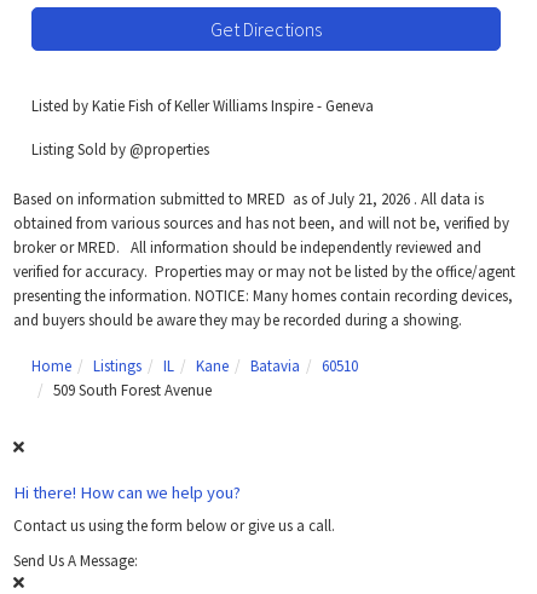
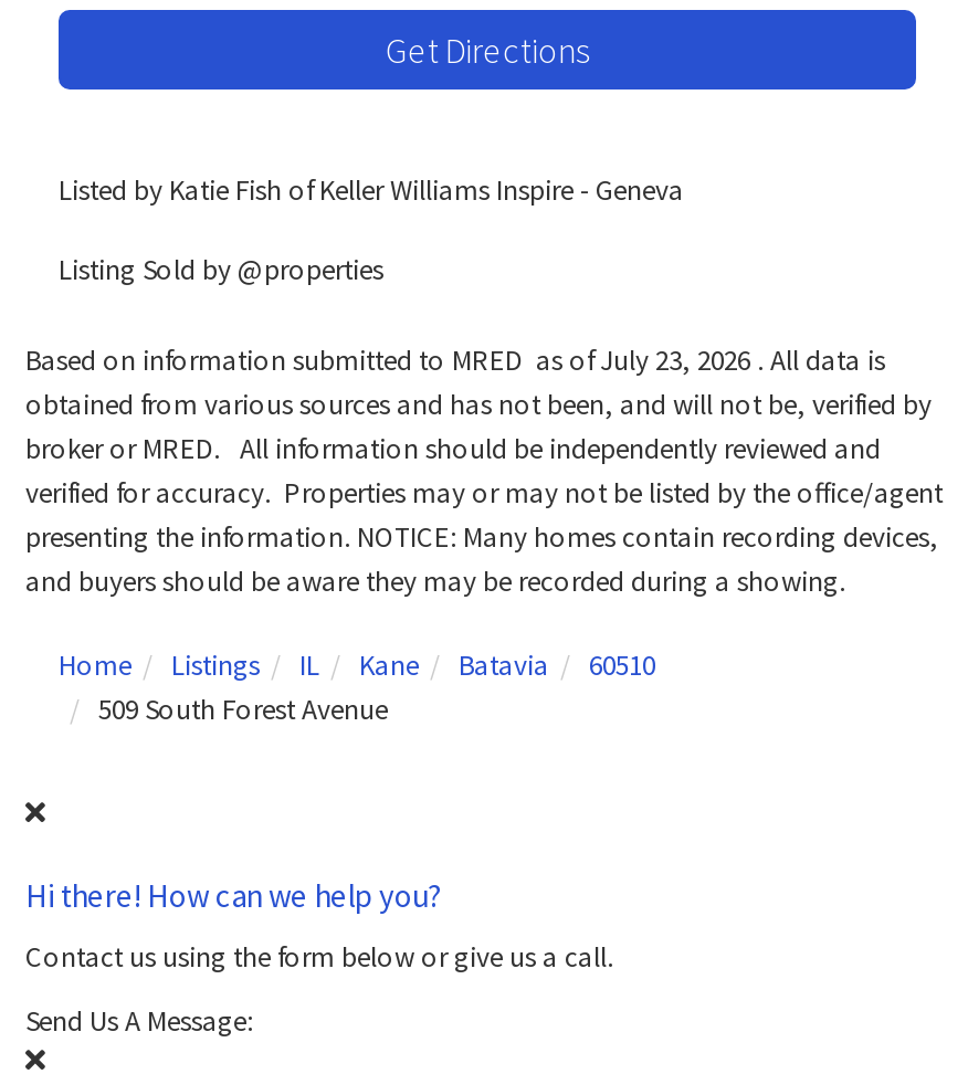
[13,188,484,209] Based on information submitted to MRED as of July 21, 2026 . All data is -> [25,341,885,378] Based on information submitted to MRED as of July 23, 2026 . All data is

